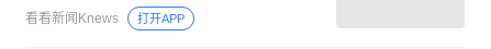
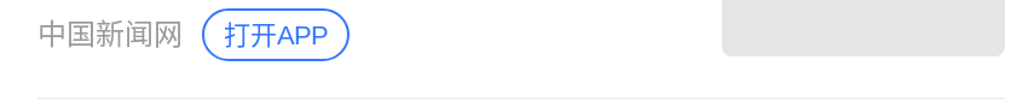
[25,11,119,26] 看看新闻Knews -> [37,18,183,51] 中国新闻网

